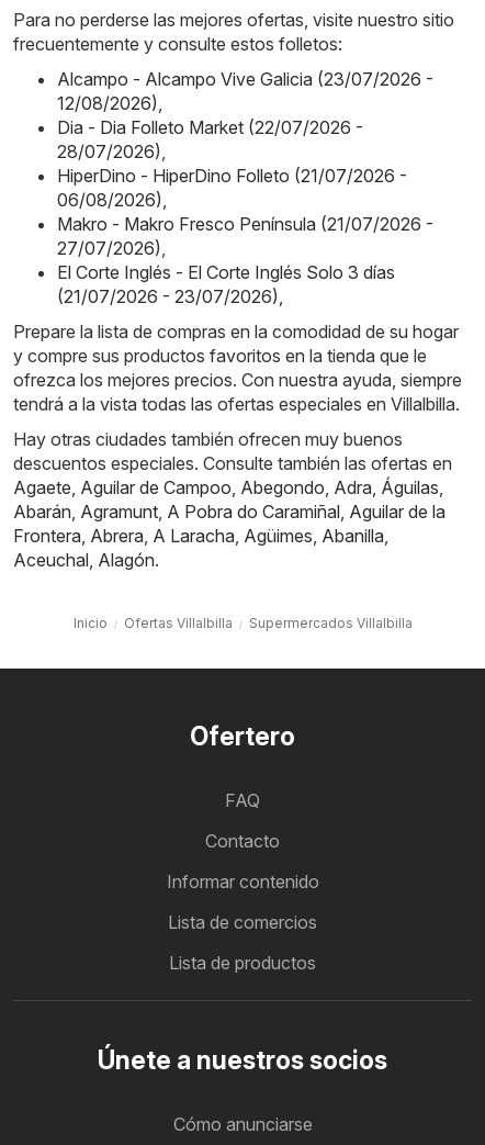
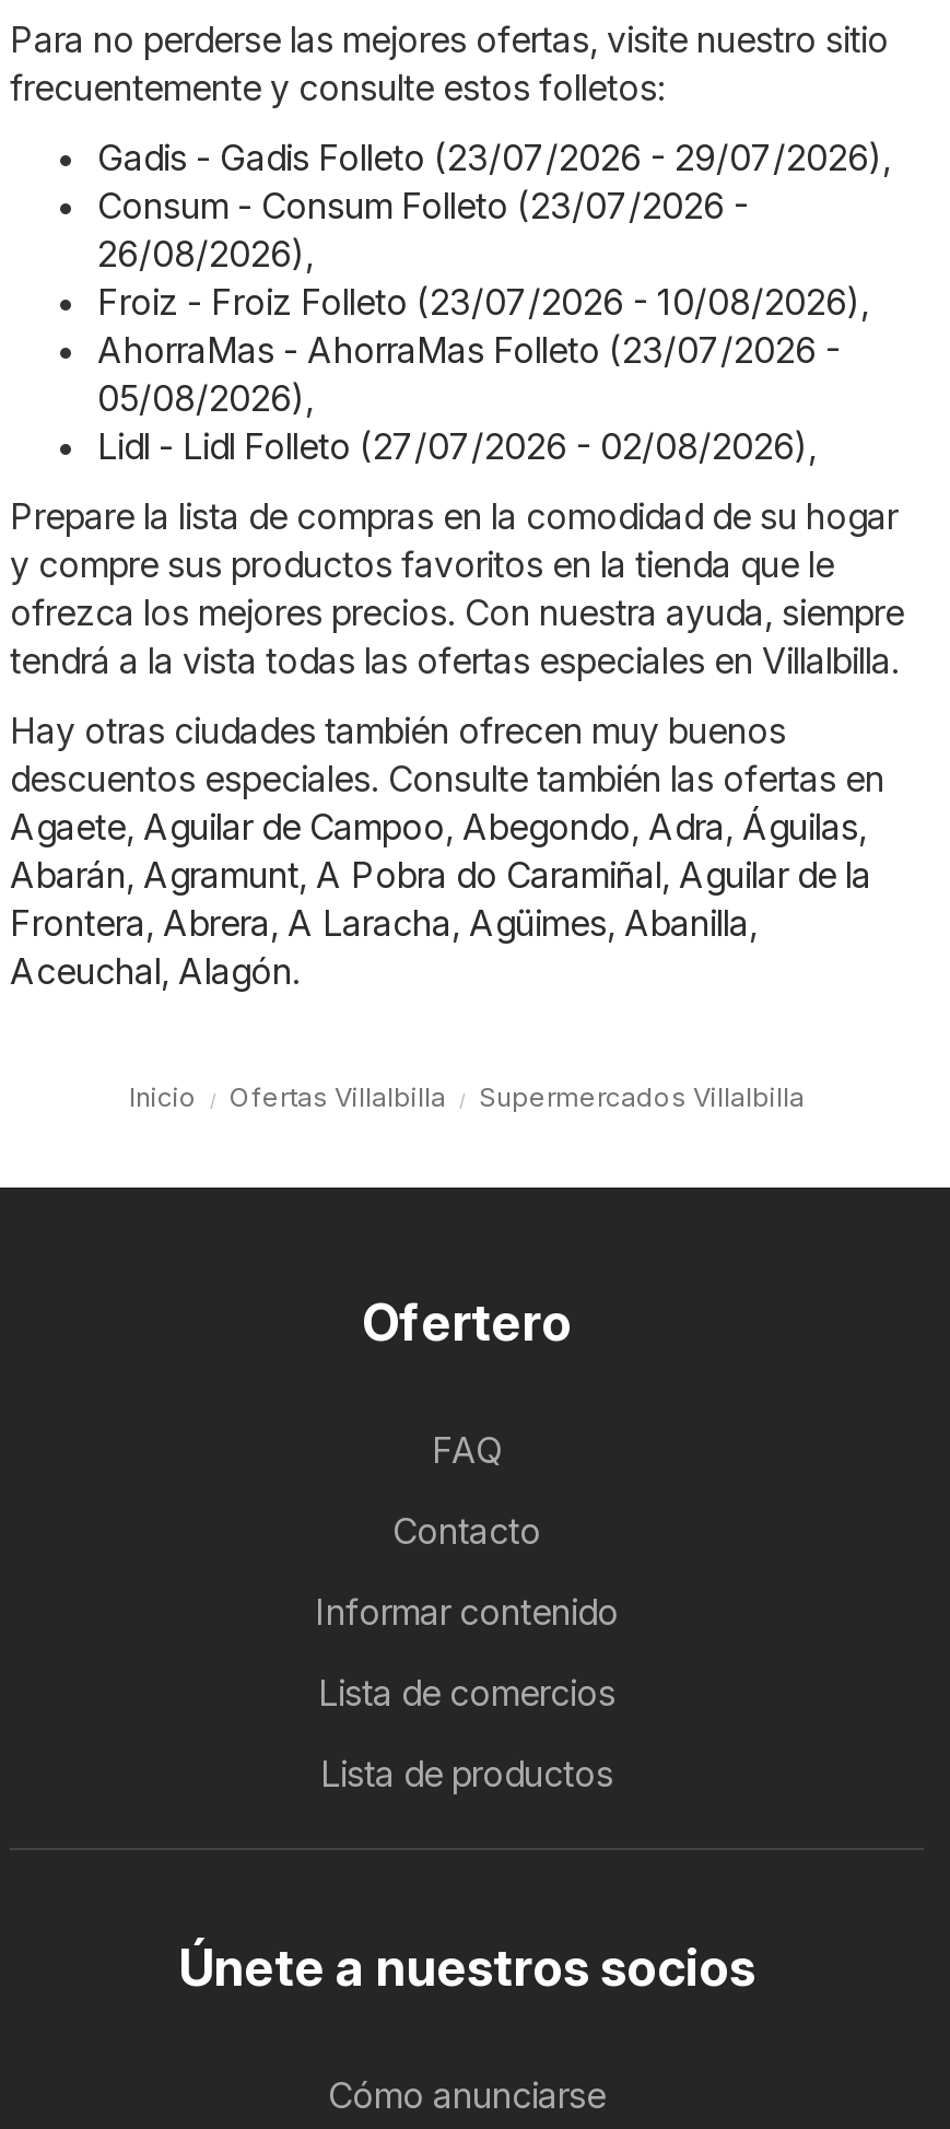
[57,69,433,308] Alcampo - Alcampo Vive Galicia (23/07/2026 - | 12/08/2026), | Dia - Dia Folleto Market (22/07/2026 - | 28/07/2026), | HiperDino - HiperDino Folleto (21/07/2026 - | 06/08/2026), | Makro - Makro Fresco Península (21/07/2026 - | 27/07/2026), | El Corte Inglés - El Corte Inglés Solo 3 días | (21/07/2026 - 23/07/2026), -> [97,135,891,468] Gadis - Gadis Folleto (23/07/2026 - 29/07/2026), | Consum - Consum Folleto (23/07/2026 - | 26/08/2026), | Froiz - Froiz Folleto (23/07/2026 - 10/08/2026), | AhorraMas - AhorraMas Folleto (23/07/2026 - | 05/08/2026), | Lidl - Lidl Folleto (27/07/2026 - 02/08/2026),

